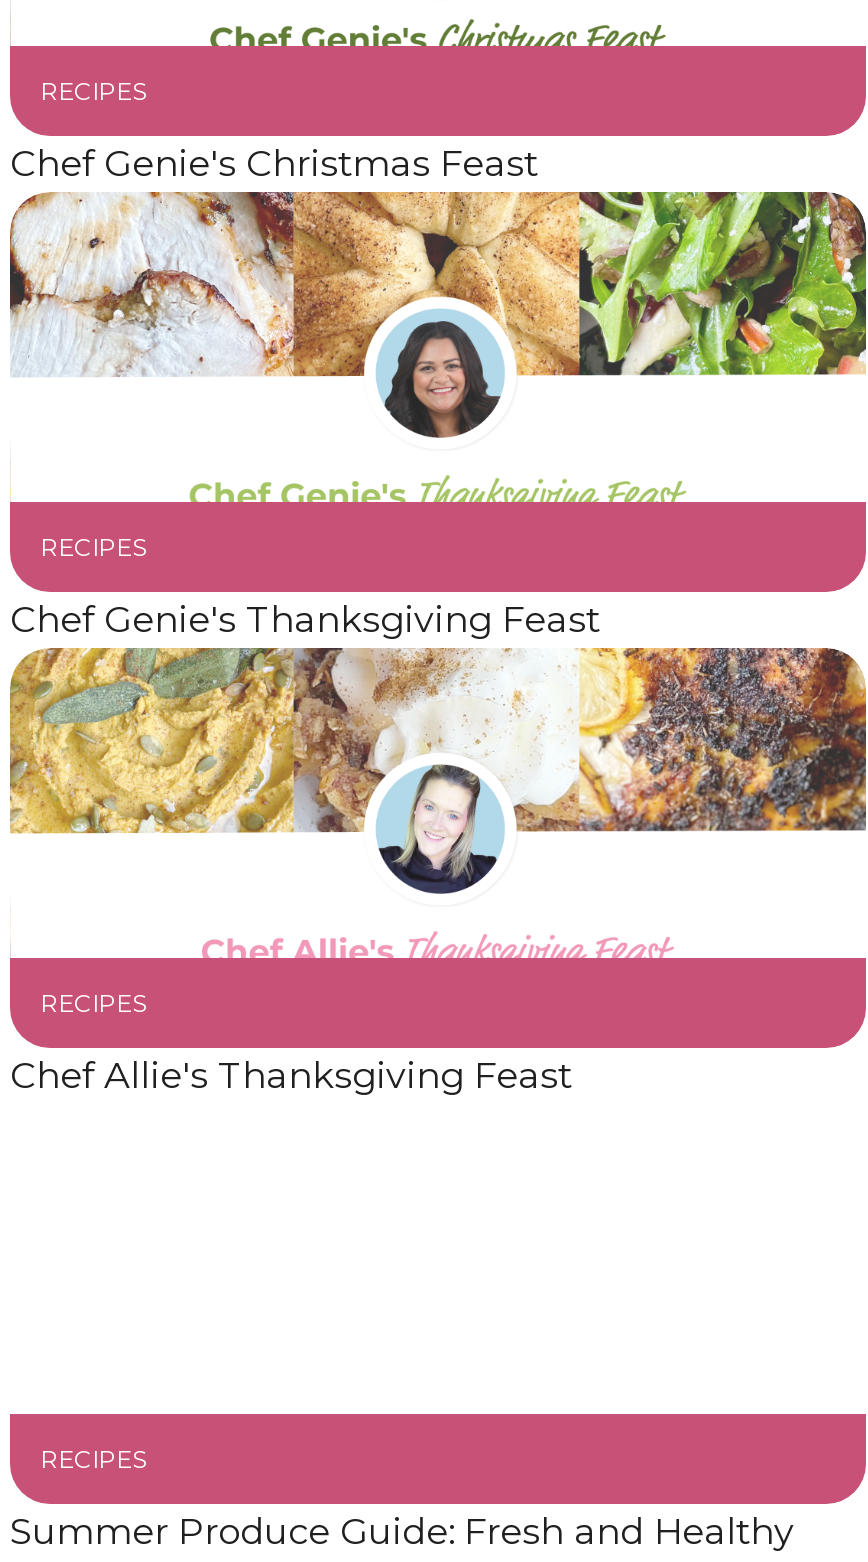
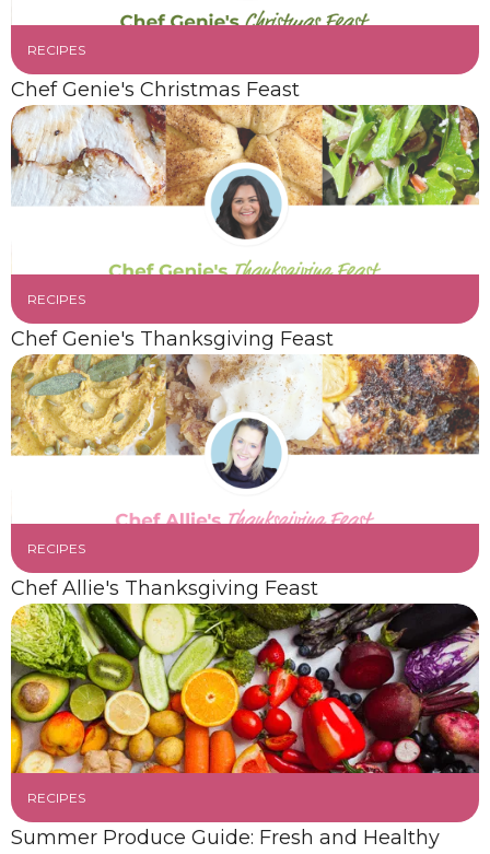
none -> [10,603,480,774] [image]

